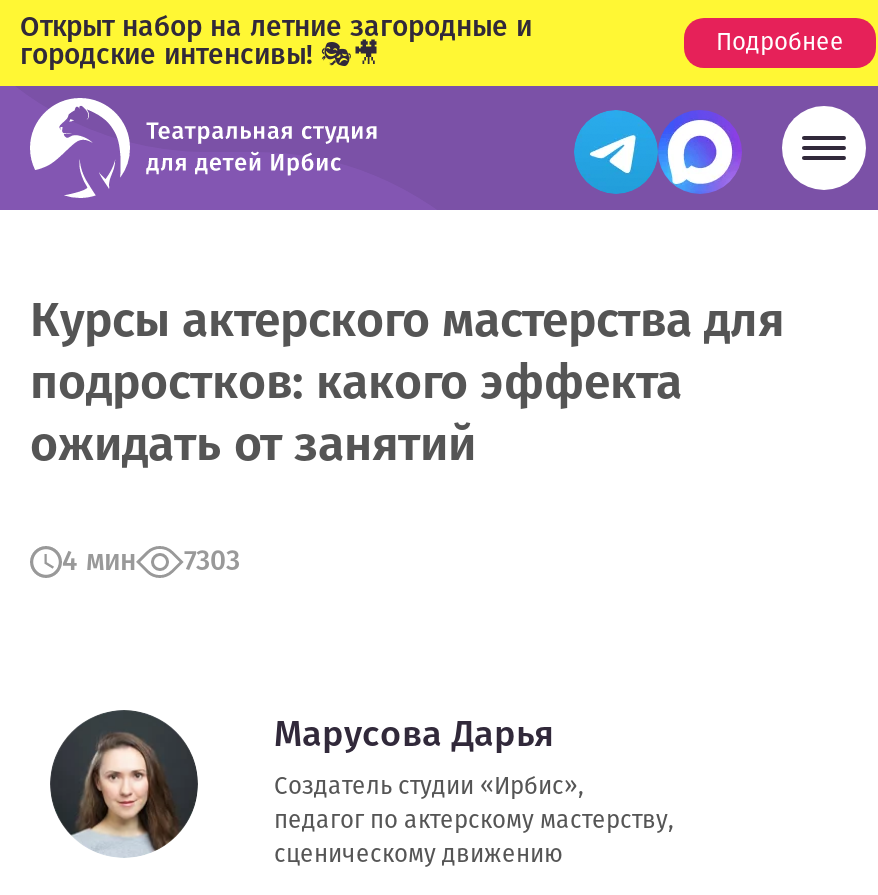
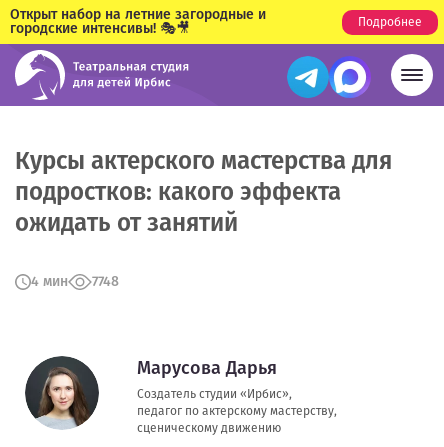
[62,544,240,578] 4 мин 7303 -> [31,273,119,290] 4 мин 7748

